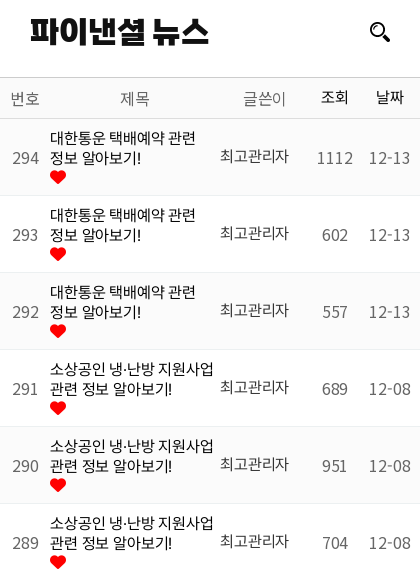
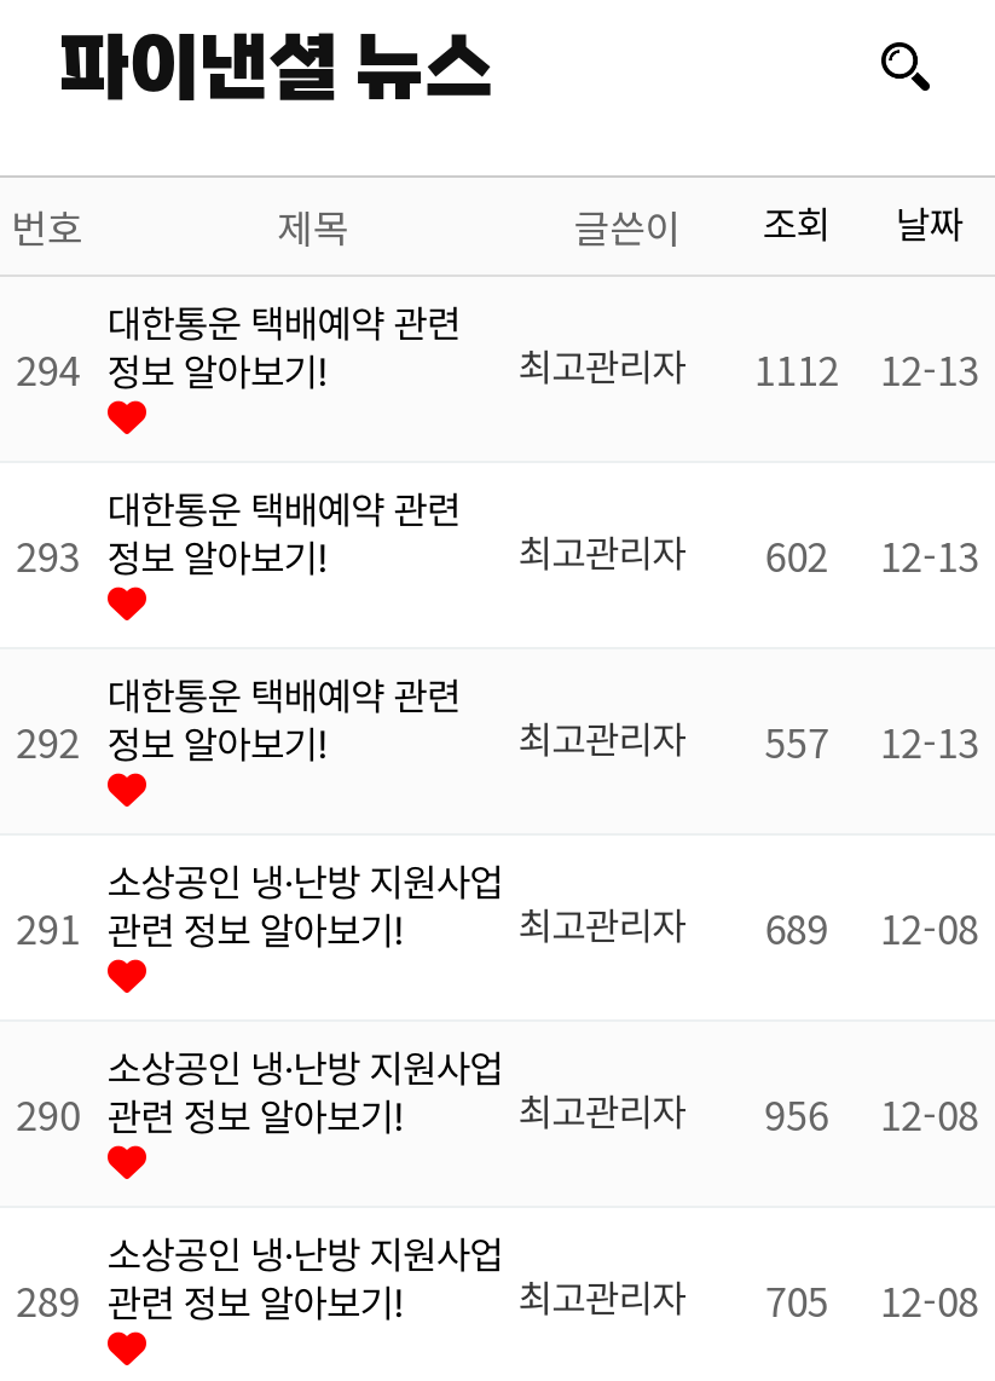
[220,453,411,477] 최고관리자 951 12-08 -> [519,1085,980,1143] 최고관리자 956 12-08
[220,530,411,554] 최고관리자 704 12-08 -> [519,1271,980,1329] 최고관리자 705 12-08

